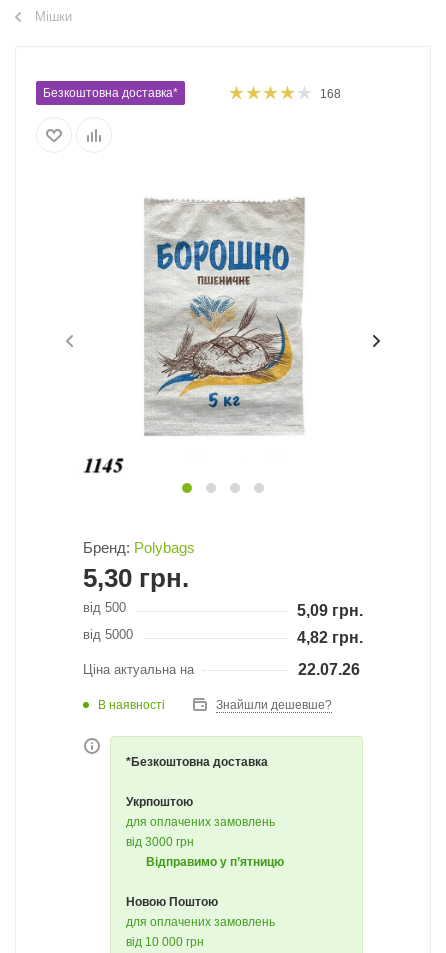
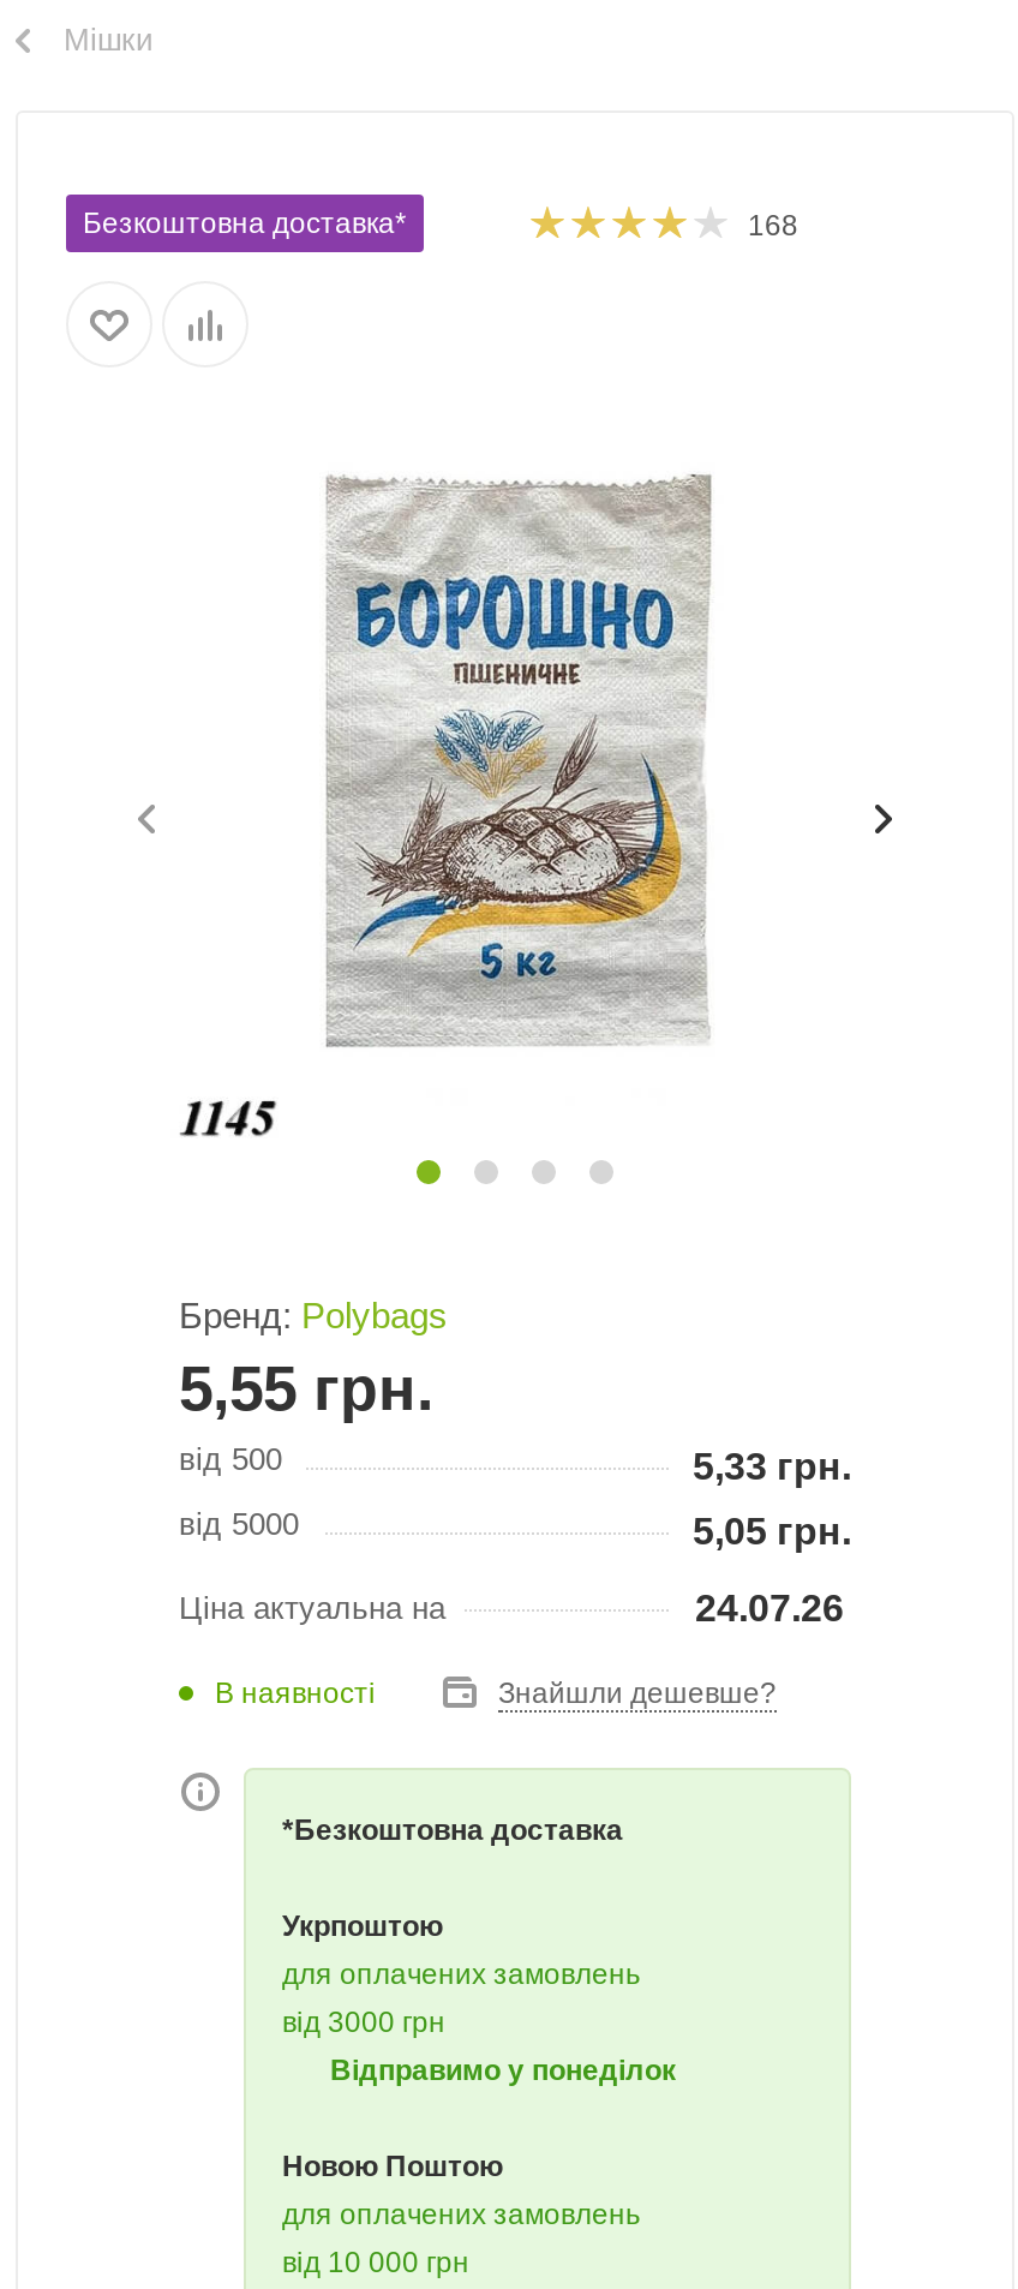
[83,563,189,593] 5,30 грн. -> [179,1352,433,1424] 5,55 грн.
[297,602,363,619] 5,09 грн. -> [693,1446,851,1487] 5,33 грн.
[297,629,363,646] 4,82 грн. -> [693,1511,851,1552] 5,05 грн.
[298,661,360,678] 22.07.26 -> [695,1588,844,1628] 24.07.26
[146,855,284,869] Відправимо у п’ятницю -> [330,2054,676,2087] Відправимо у понеділок

